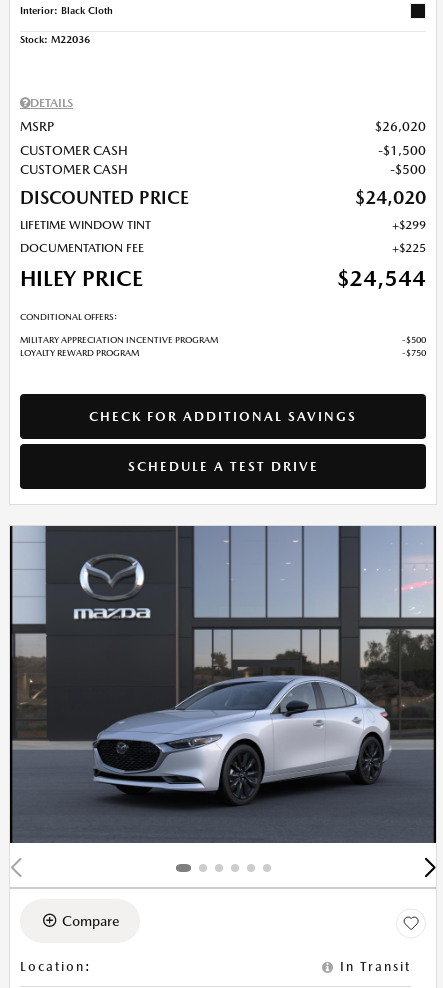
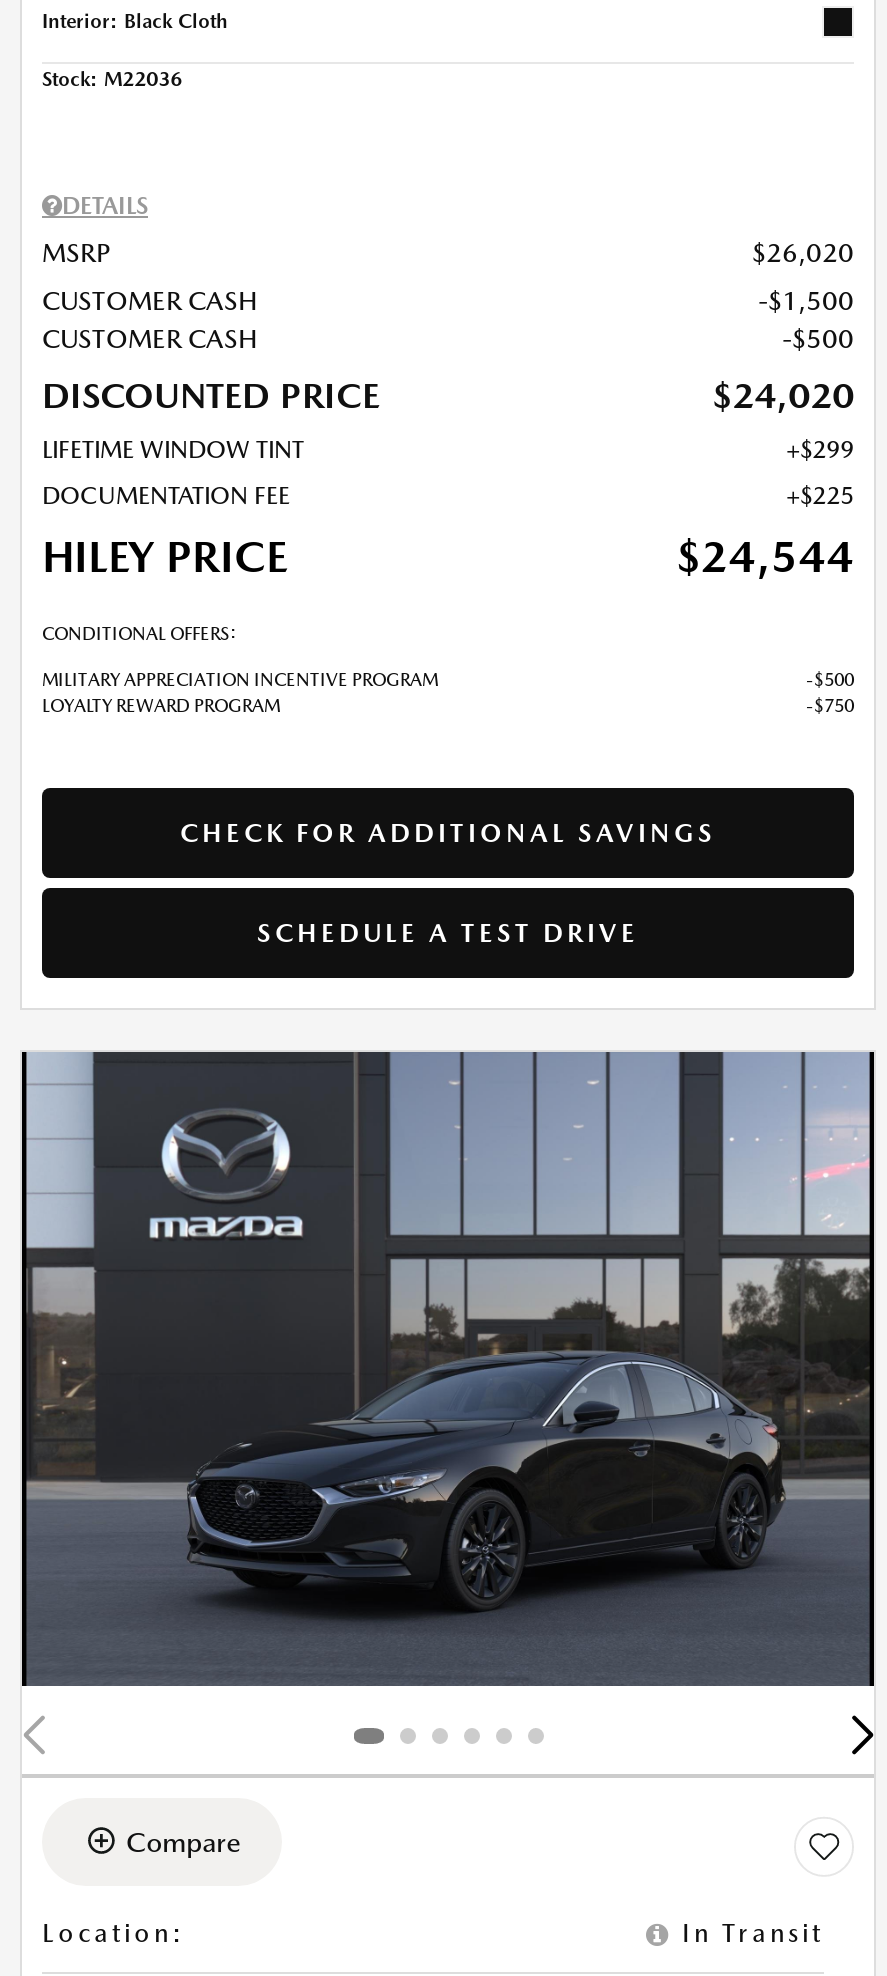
[93,676,392,792] [image] -> [188,1354,786,1582] [image]

